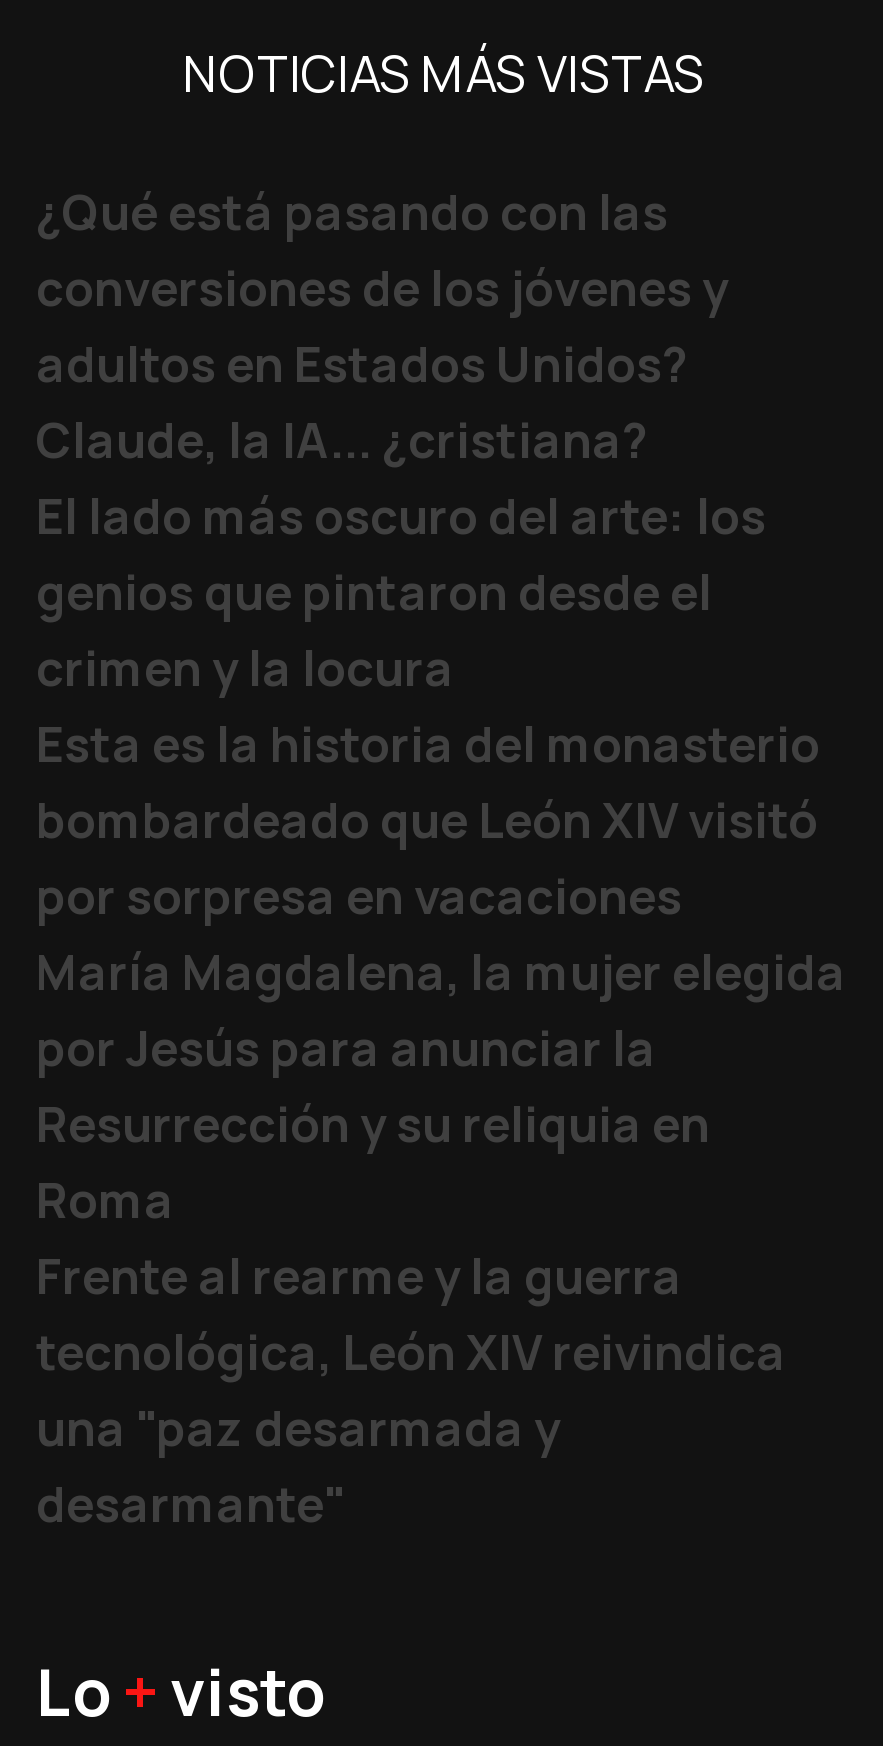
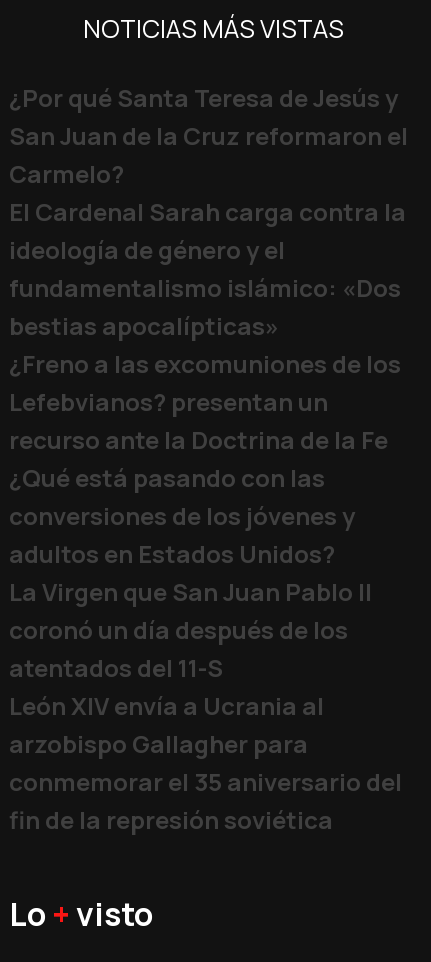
none -> [9,81,408,456] ¿Por qué Santa Teresa de Jesús y | San Juan de la Cruz reformaron el | Carmelo? | El Cardenal Sarah carga contra la | ideología de género y el | fundamentalismo islámico: «Dos | bestias apocalípticas» | ¿Freno a las excomuniones de los | Lefebvianos? presentan un | recurso ante la Doctrina de la Fe
moved [36,178,728,396] -> [9,461,355,570]: ¿Qué está pasando con las | conversiones de los jóvenes y | adultos en Estados Unidos?
[36,406,846,1536] Claude, la IA... ¿cristiana? | El lado más oscuro del arte: los | genios que pintaron desde el | crimen y la locura | Esta es la historia del monasterio | bombardeado que León XIV visitó | por sorpresa en vacaciones | María Magdalena, la mujer elegida | por Jesús para anunciar la | Resurrección y su reliquia en | Roma | Frente al rearme y la guerra | tecnológica, León XIV reivindica | una "paz desarmada y | desarmante" -> [9,575,402,836] La Virgen que San Juan Pablo II | coronó un día después de los | atentados del 11-S | León XIV envía a Ucrania al | arzobispo Gallagher para | conmemorar el 35 aniversario del | fin de la represión soviética

